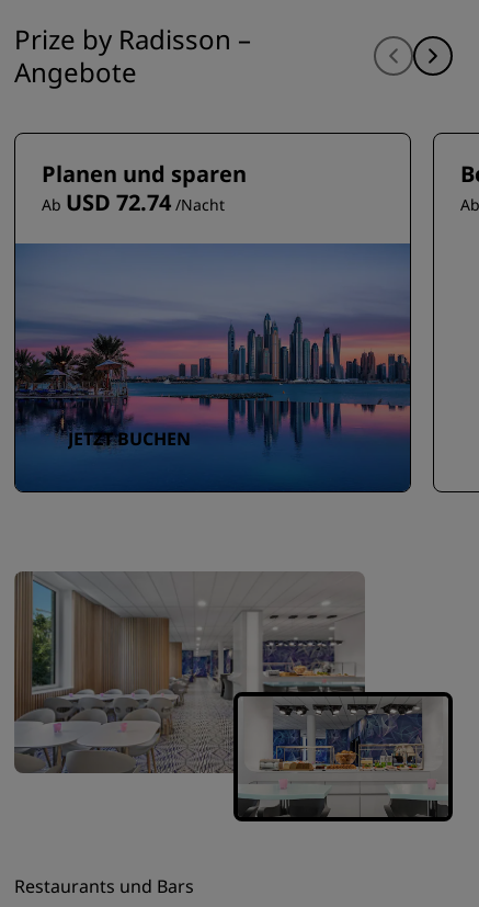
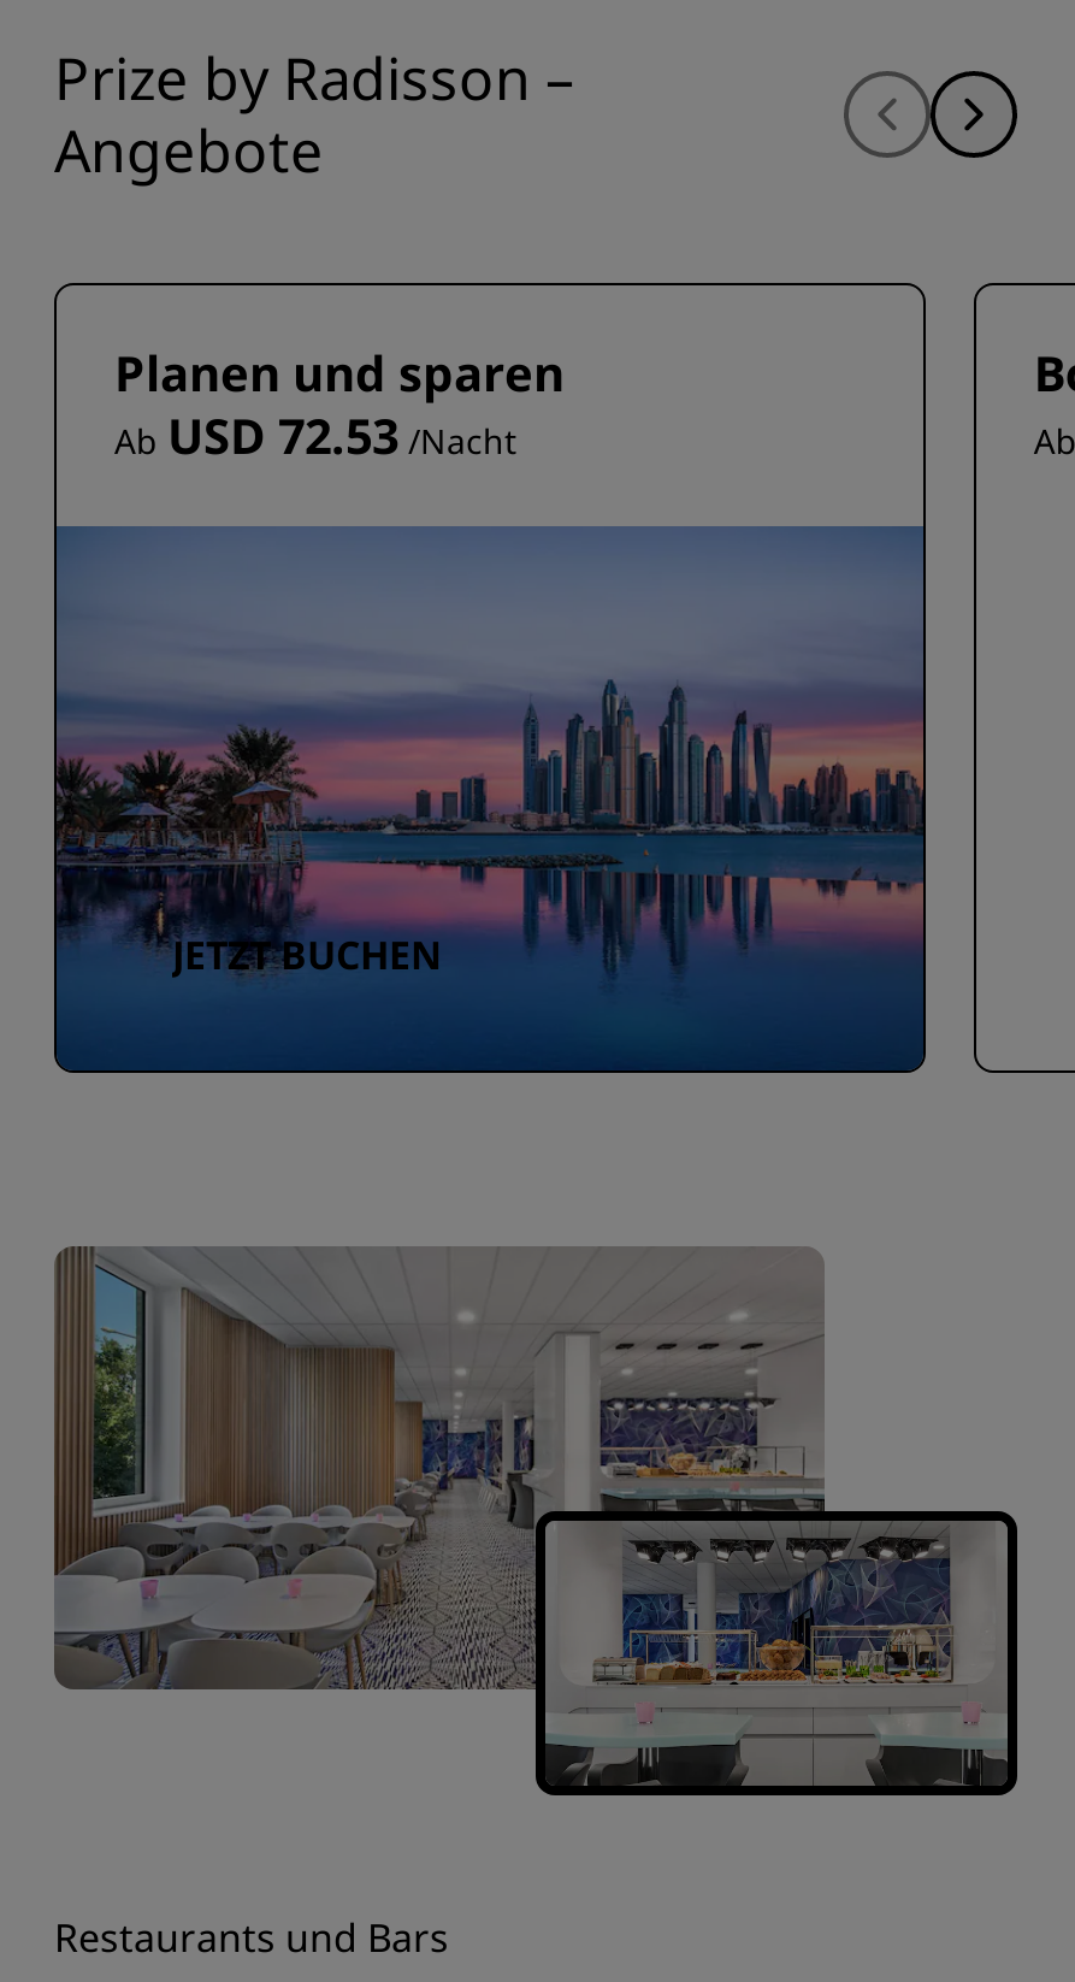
[42,188,225,217] Ab USD 72.74/Nacht -> [114,404,516,469] Ab USD 72.53/Nacht

